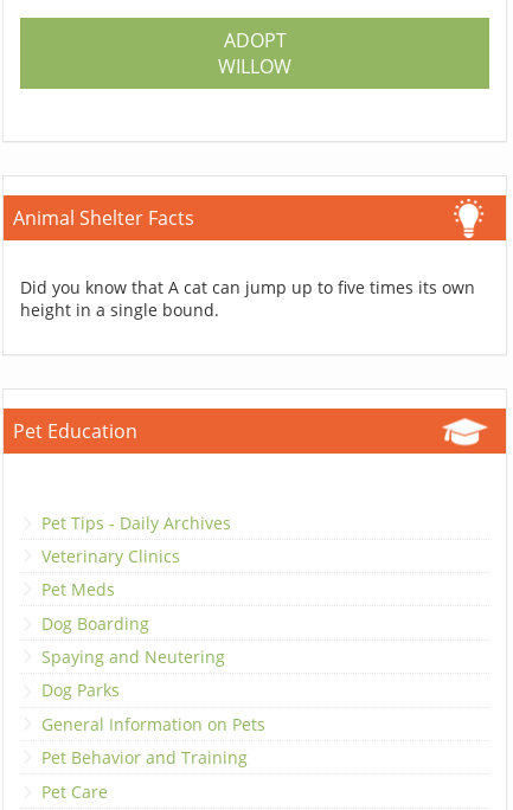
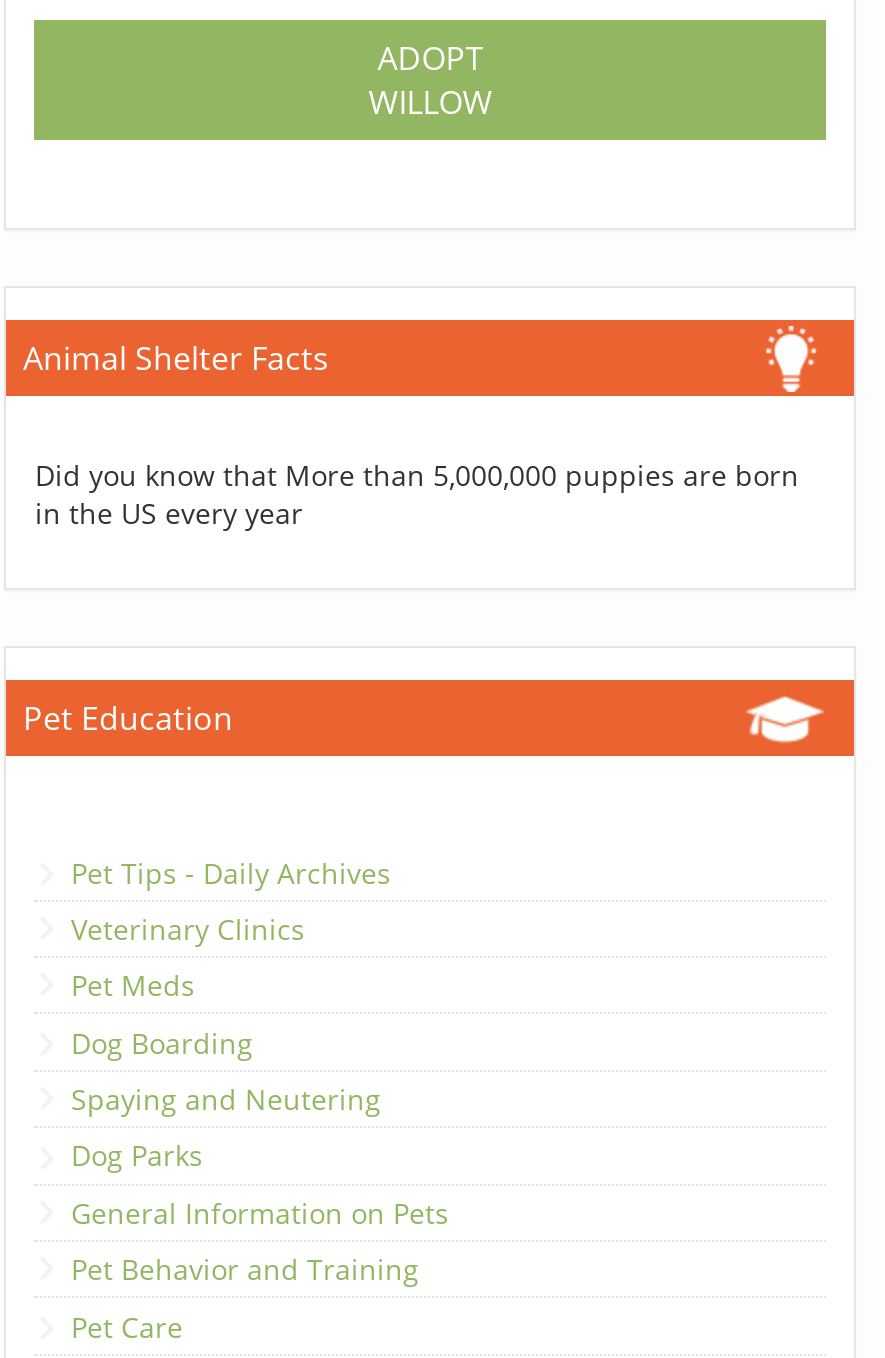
[21,276,476,321] Did you know that A cat can jump up to five times its own | height in a single bound. -> [35,457,799,533] Did you know that More than 5,000,000 puppies are born | in the US every year

